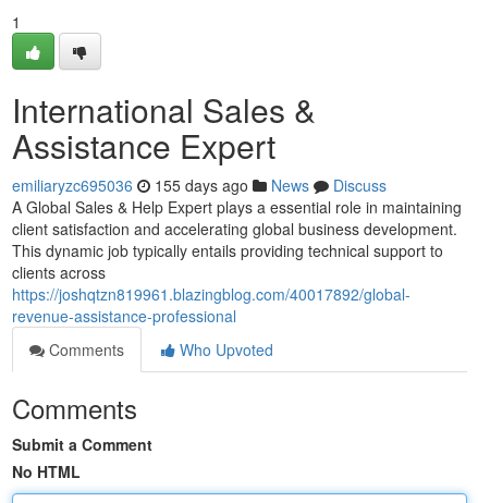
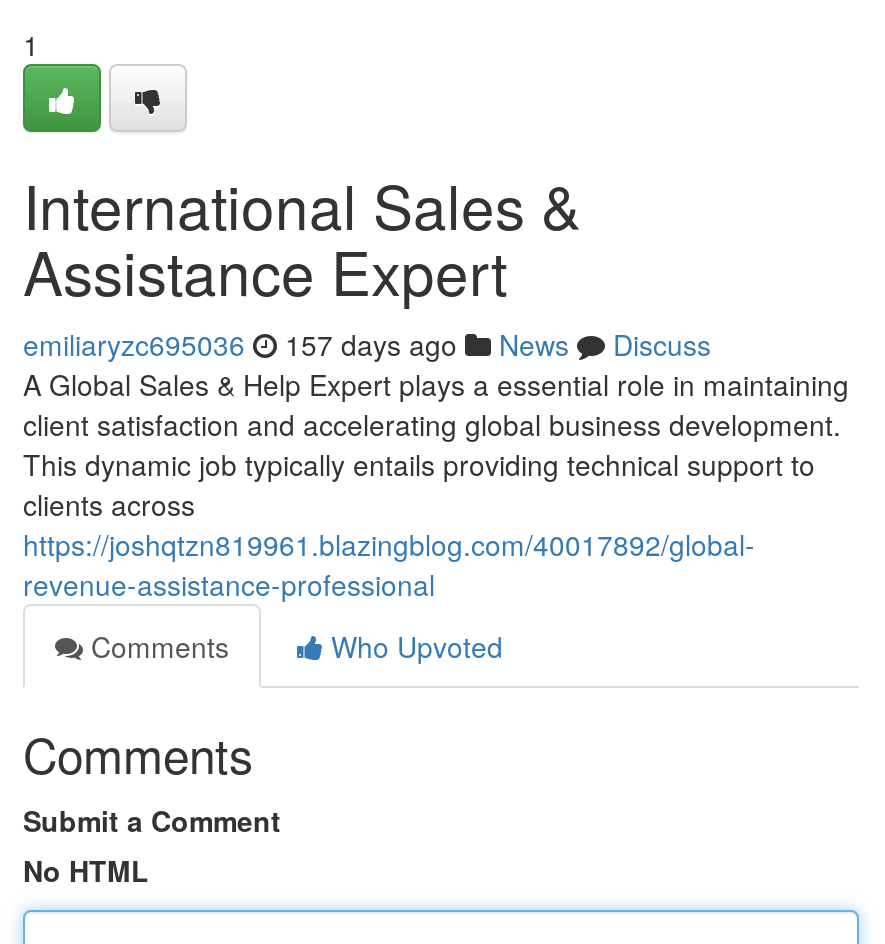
[12,174,387,196] emiliaryzc695036 155 days ago News Discuss -> [23,324,711,364] emiliaryzc695036 157 days ago News Discuss

